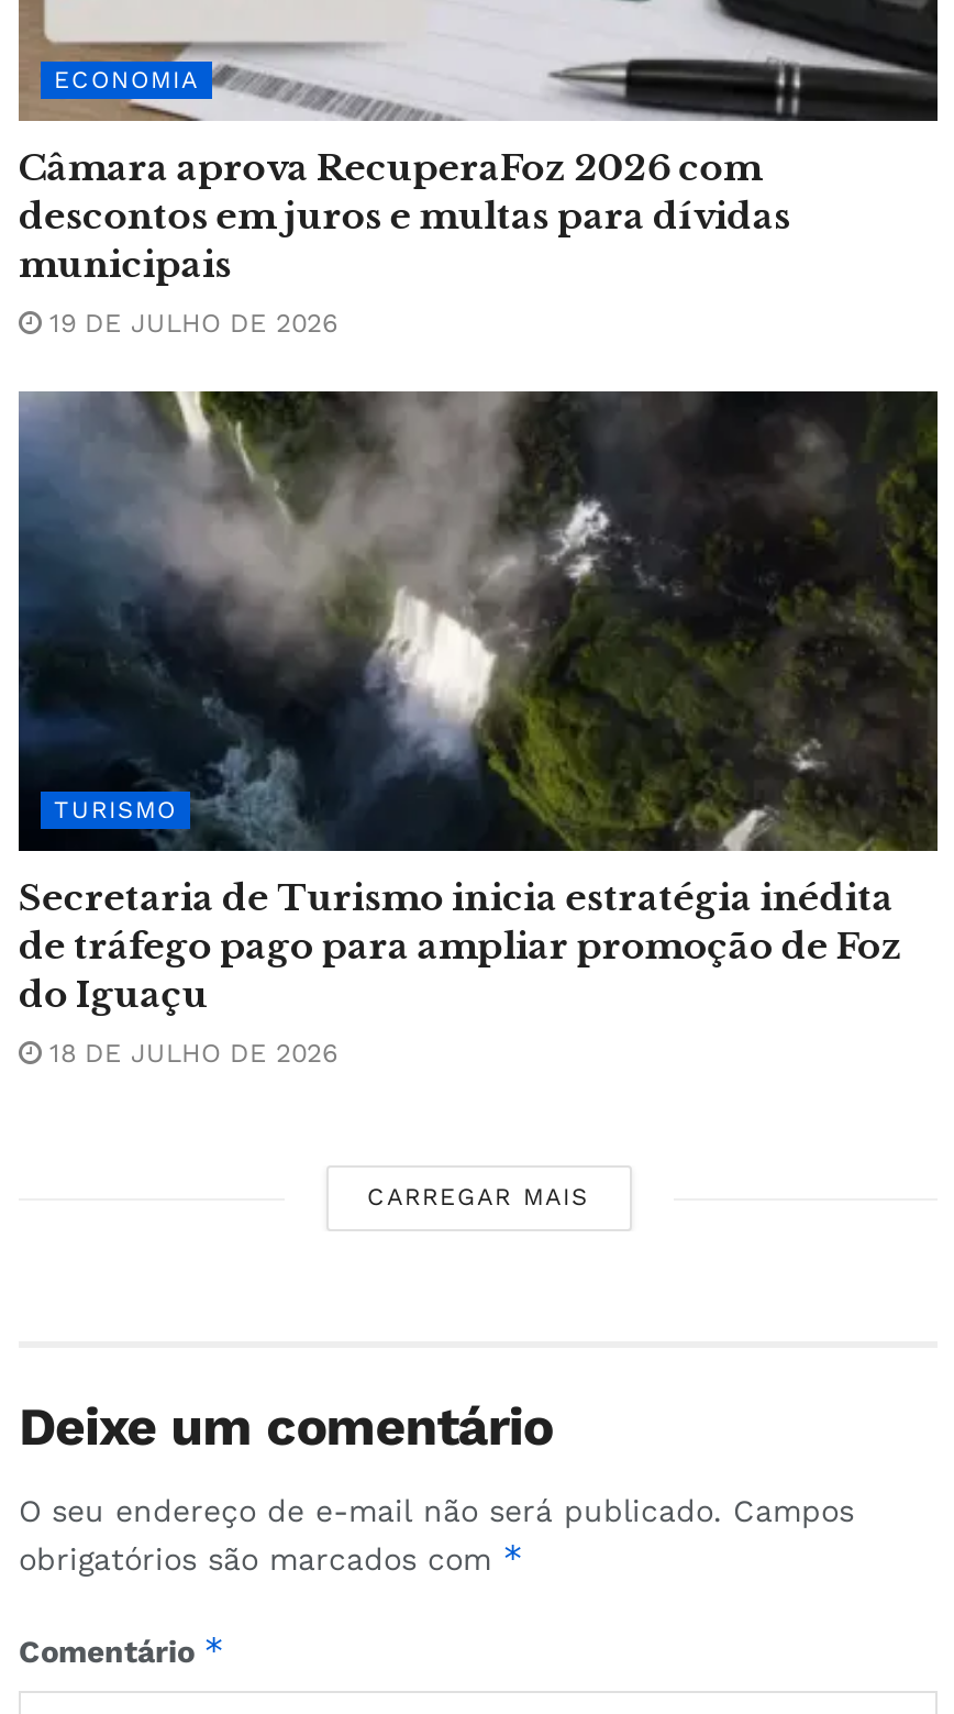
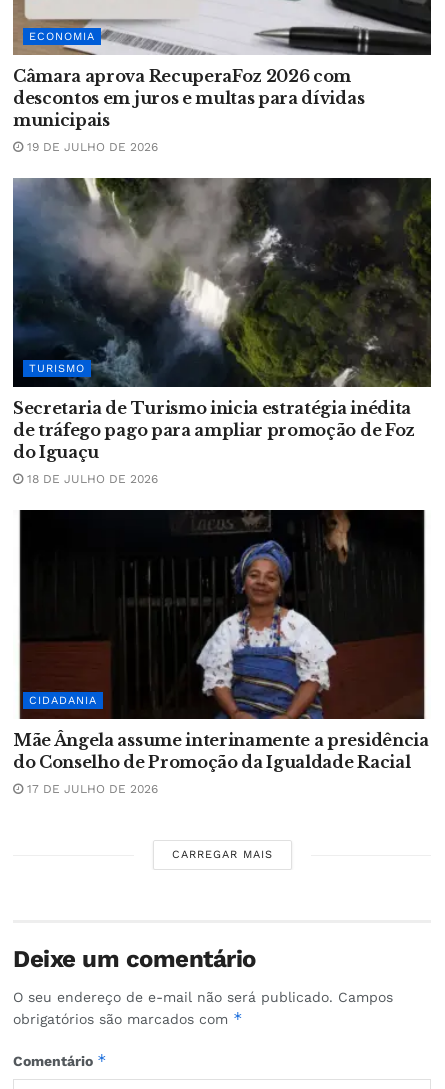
none -> [13,509,429,796] [image] | CIDADANIA | Mãe Ângela assume interinamente a presidência | do Conselho de Promoção da Igualdade Racial | 17 DE JULHO DE 2026

